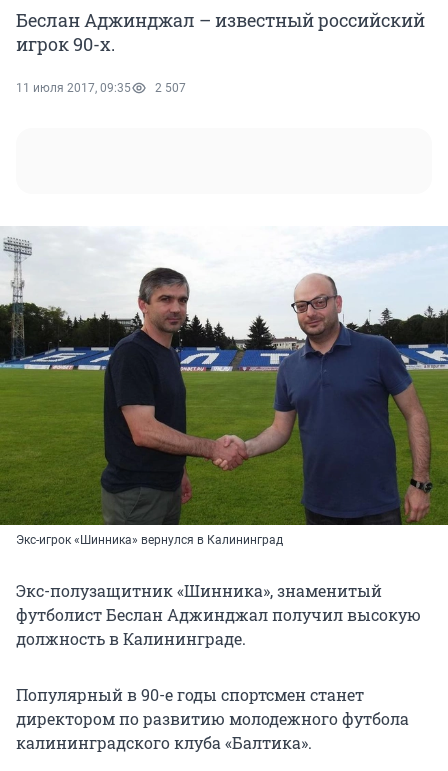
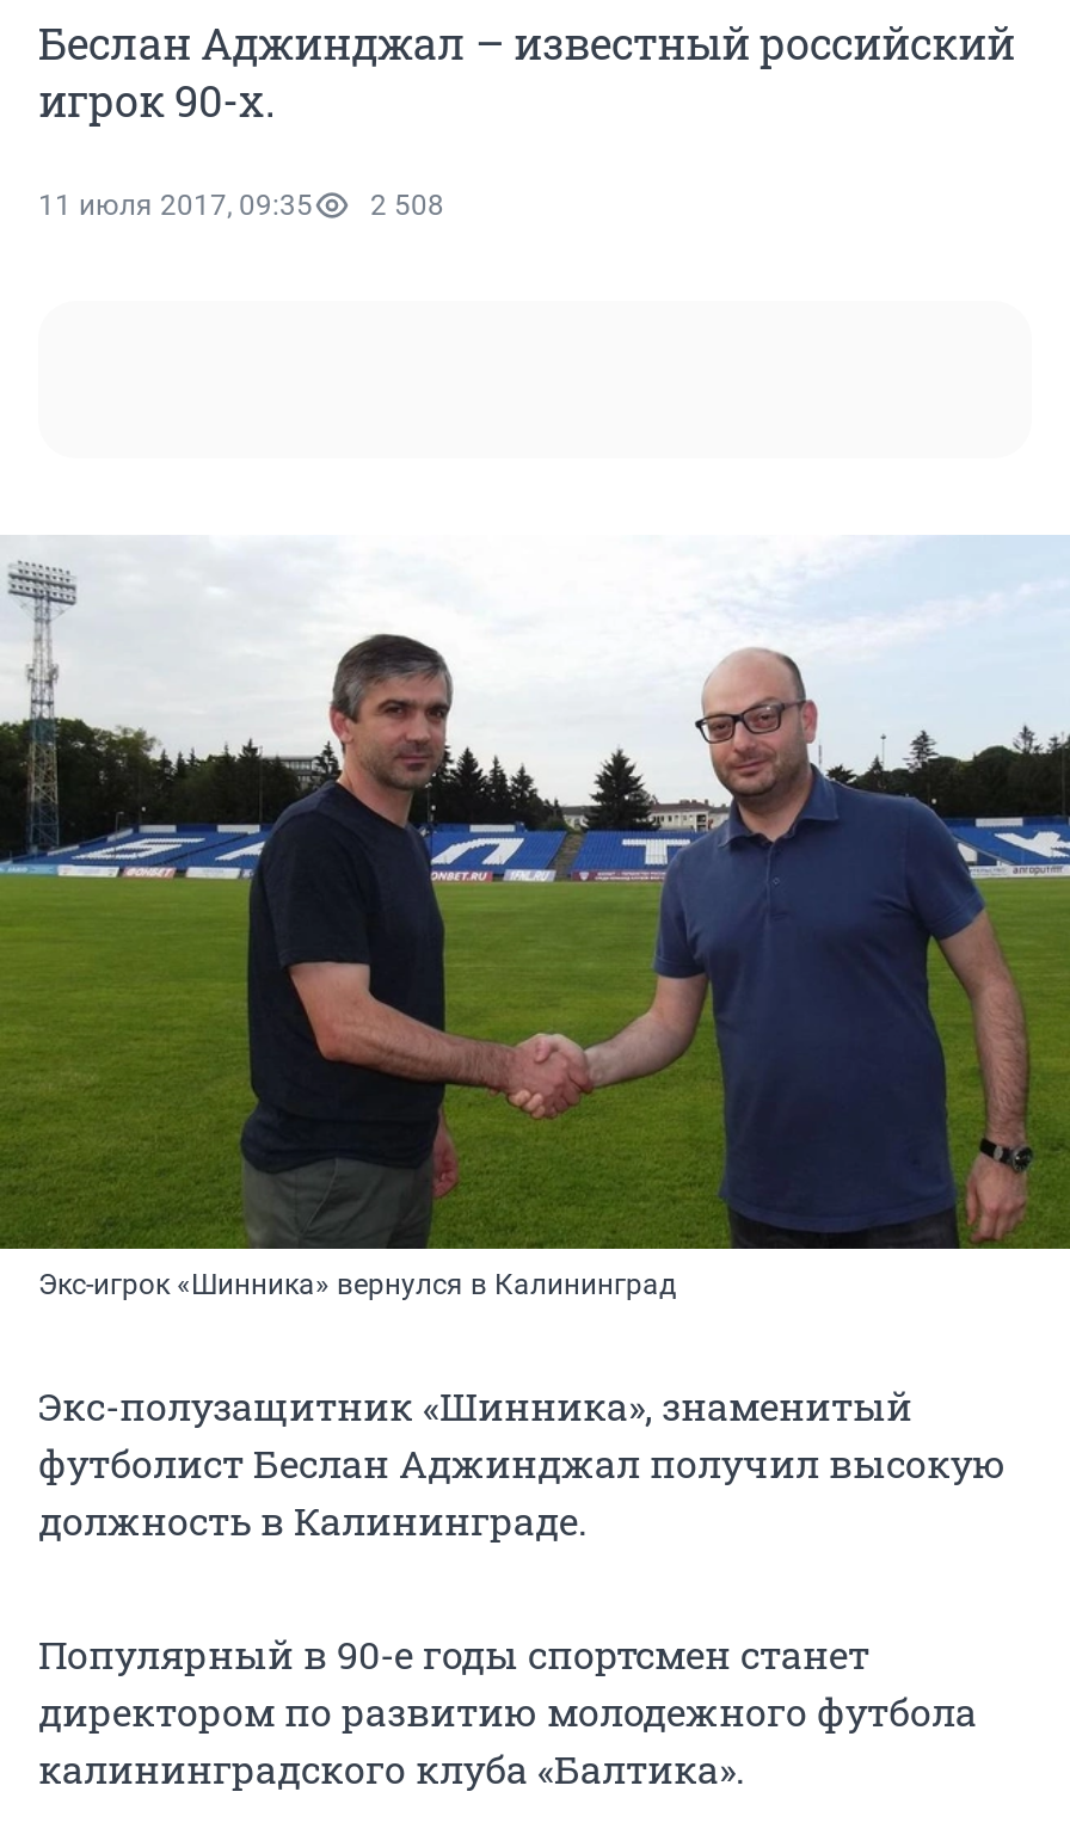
[16,81,186,95] 11 июля 2017, 09:35 2 507 -> [38,189,444,222] 11 июля 2017, 09:35 2 508

